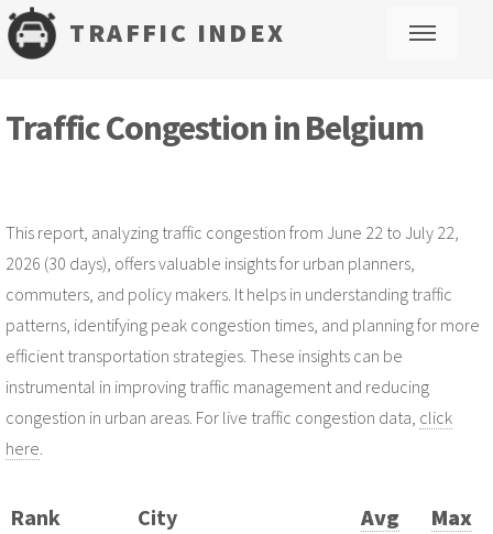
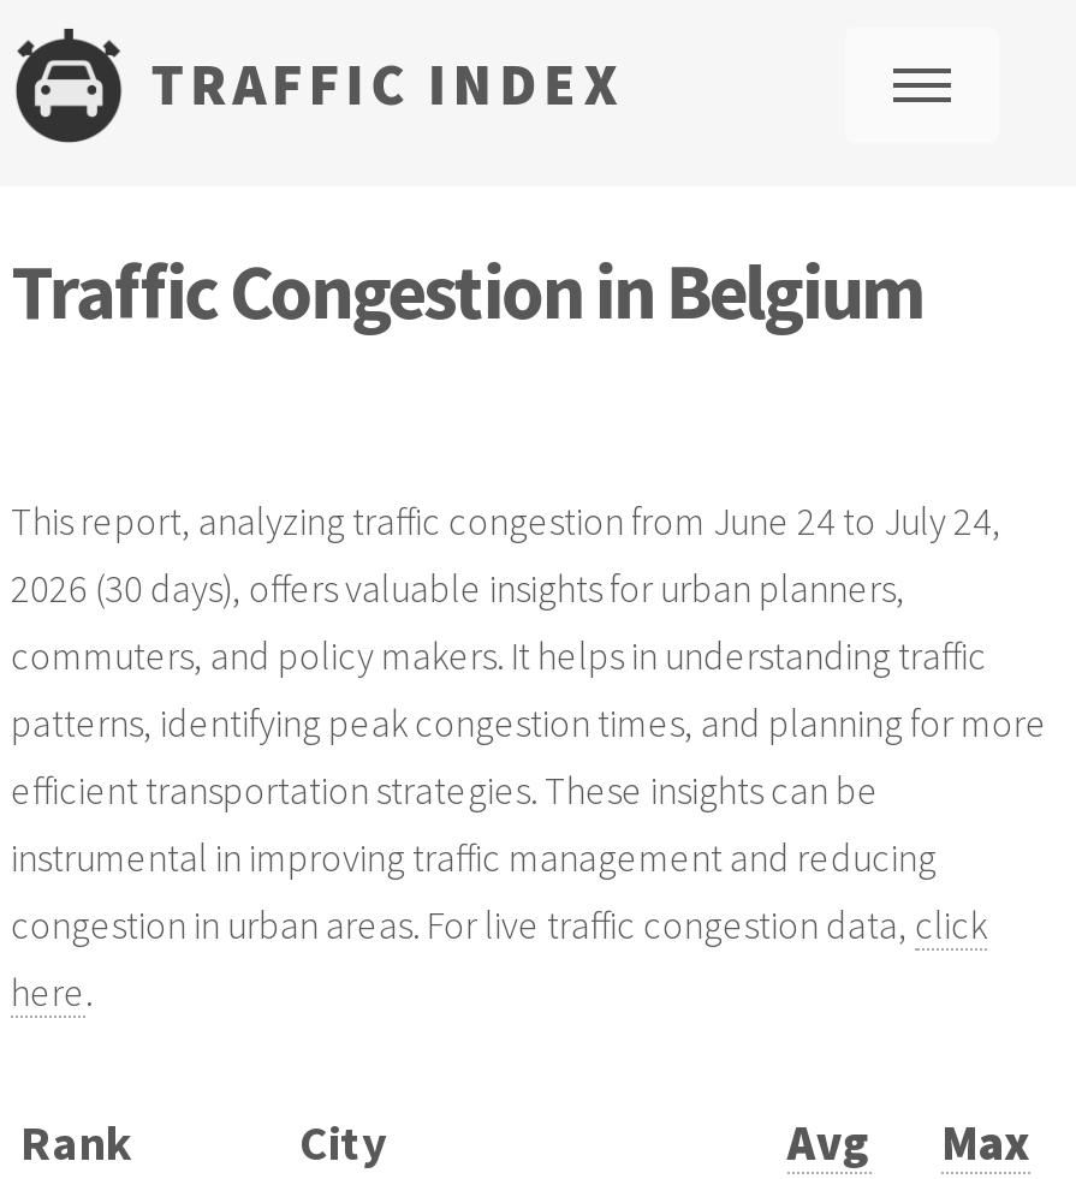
[6,221,459,243] This report, analyzing traffic congestion from June 22 to July 22, -> [11,495,1001,543] This report, analyzing traffic congestion from June 24 to July 24,

